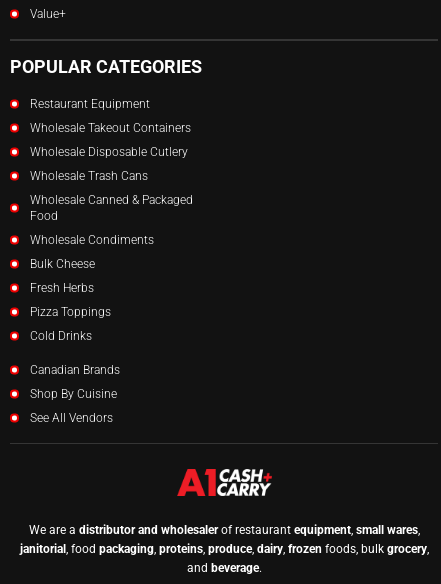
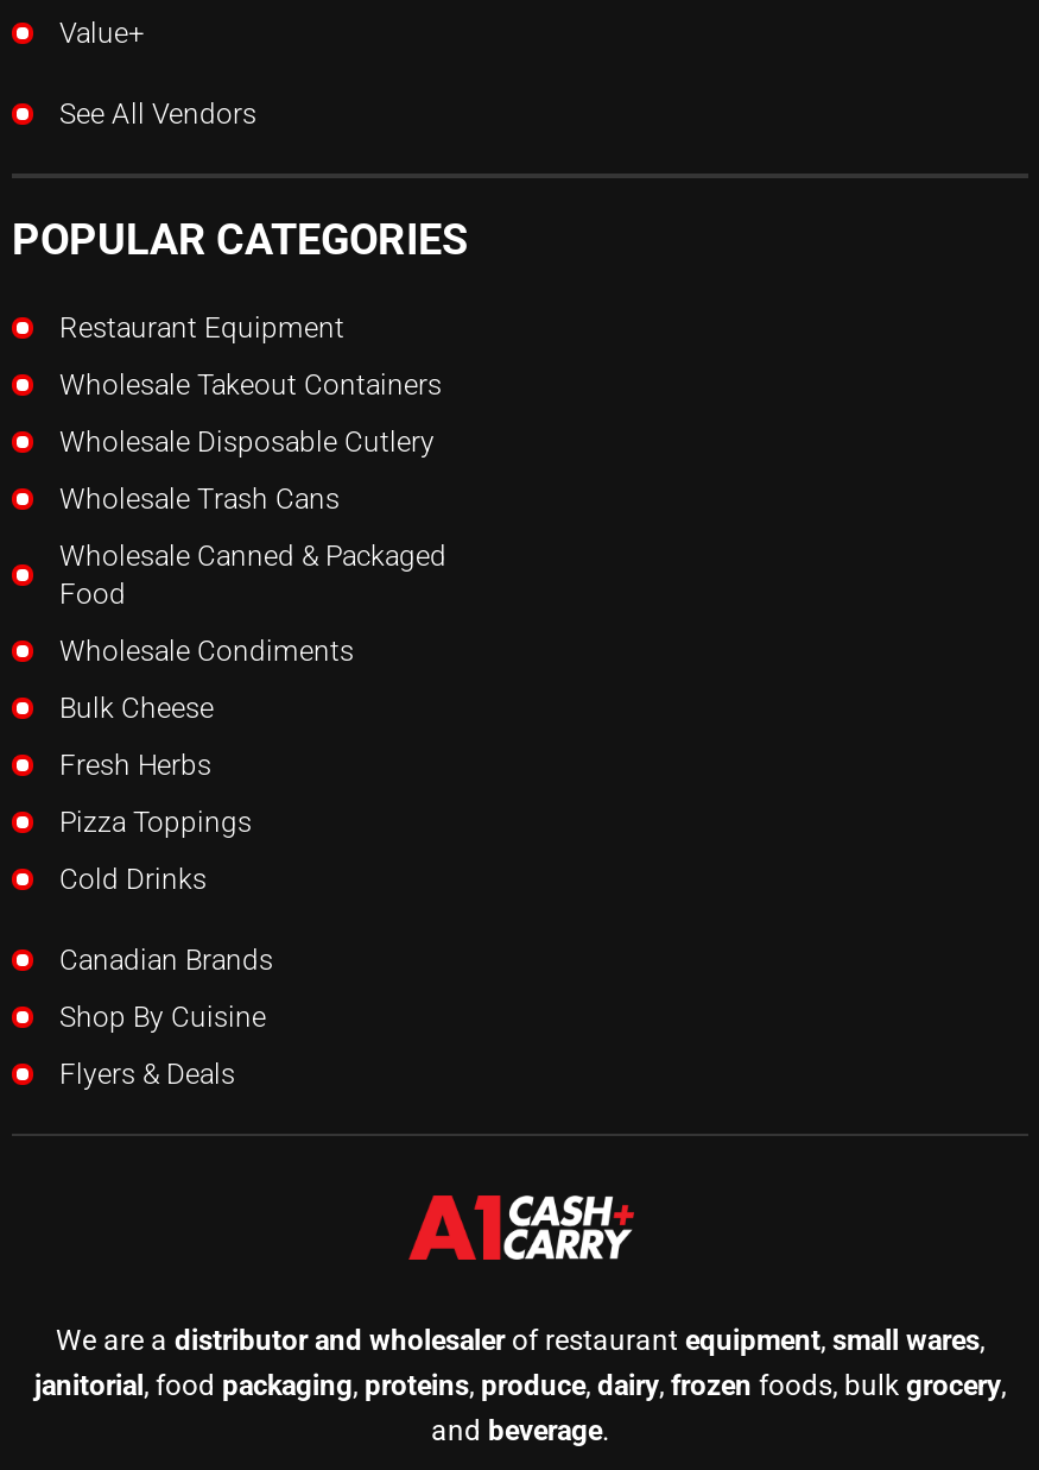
none -> [59,1057,235,1090] Flyers & Deals
moved [30,411,113,425] -> [59,96,256,130]: See All Vendors

